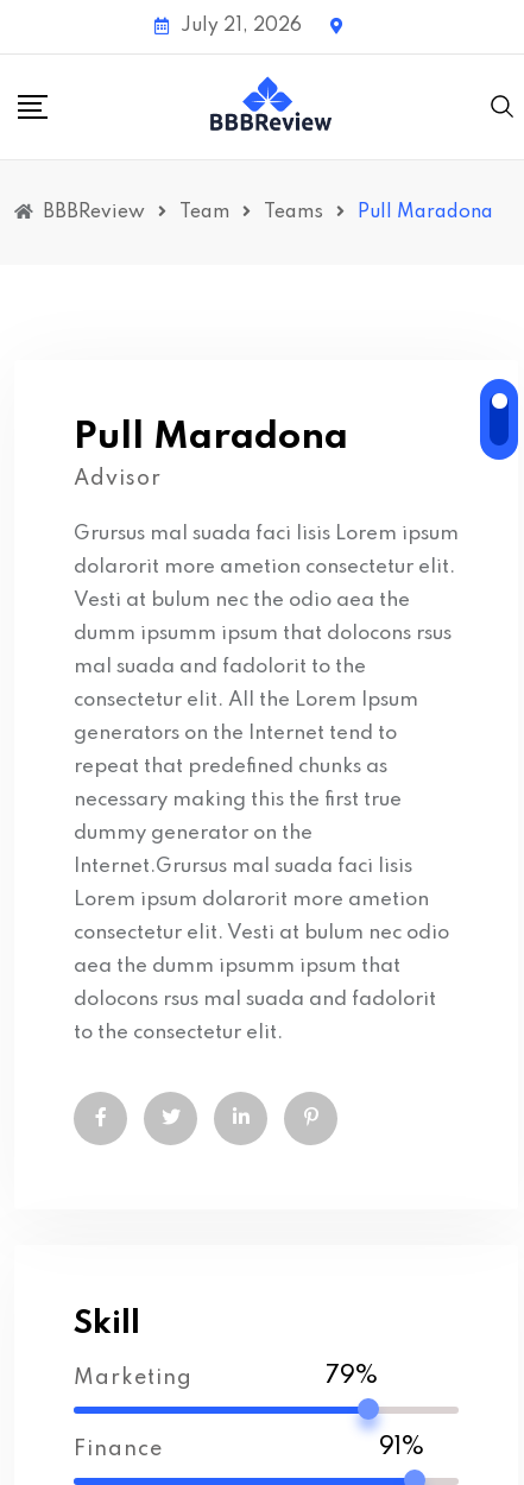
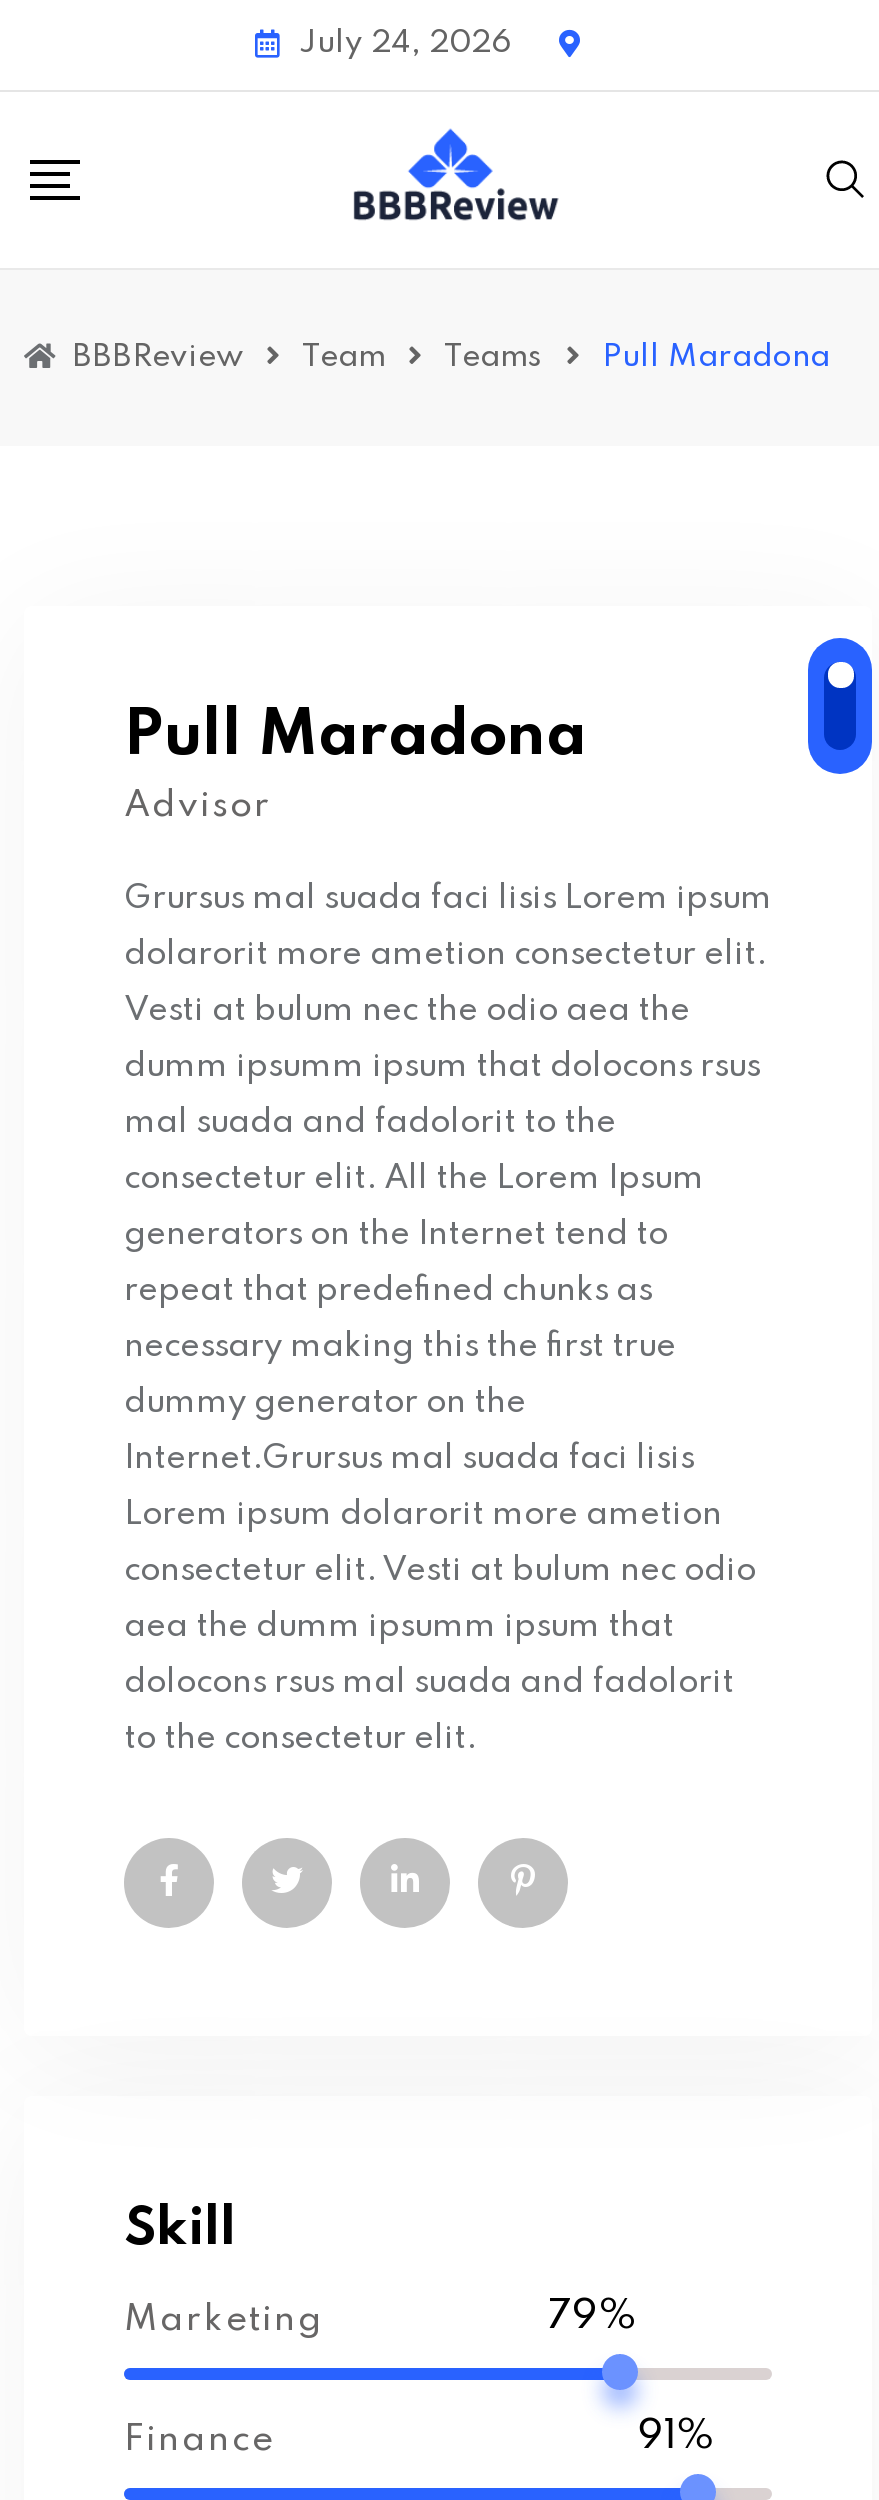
[180,17,301,36] July 21, 2026 -> [299,28,511,60] July 24, 2026

